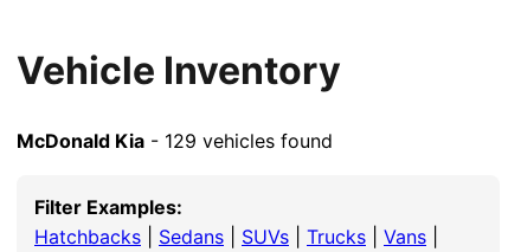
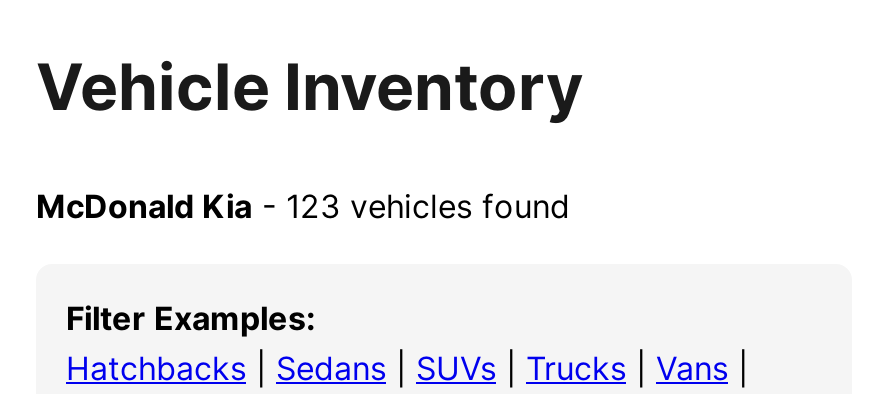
[17,129,333,153] McDonald Kia - 129 vehicles found -> [36,186,570,226] McDonald Kia - 123 vehicles found

